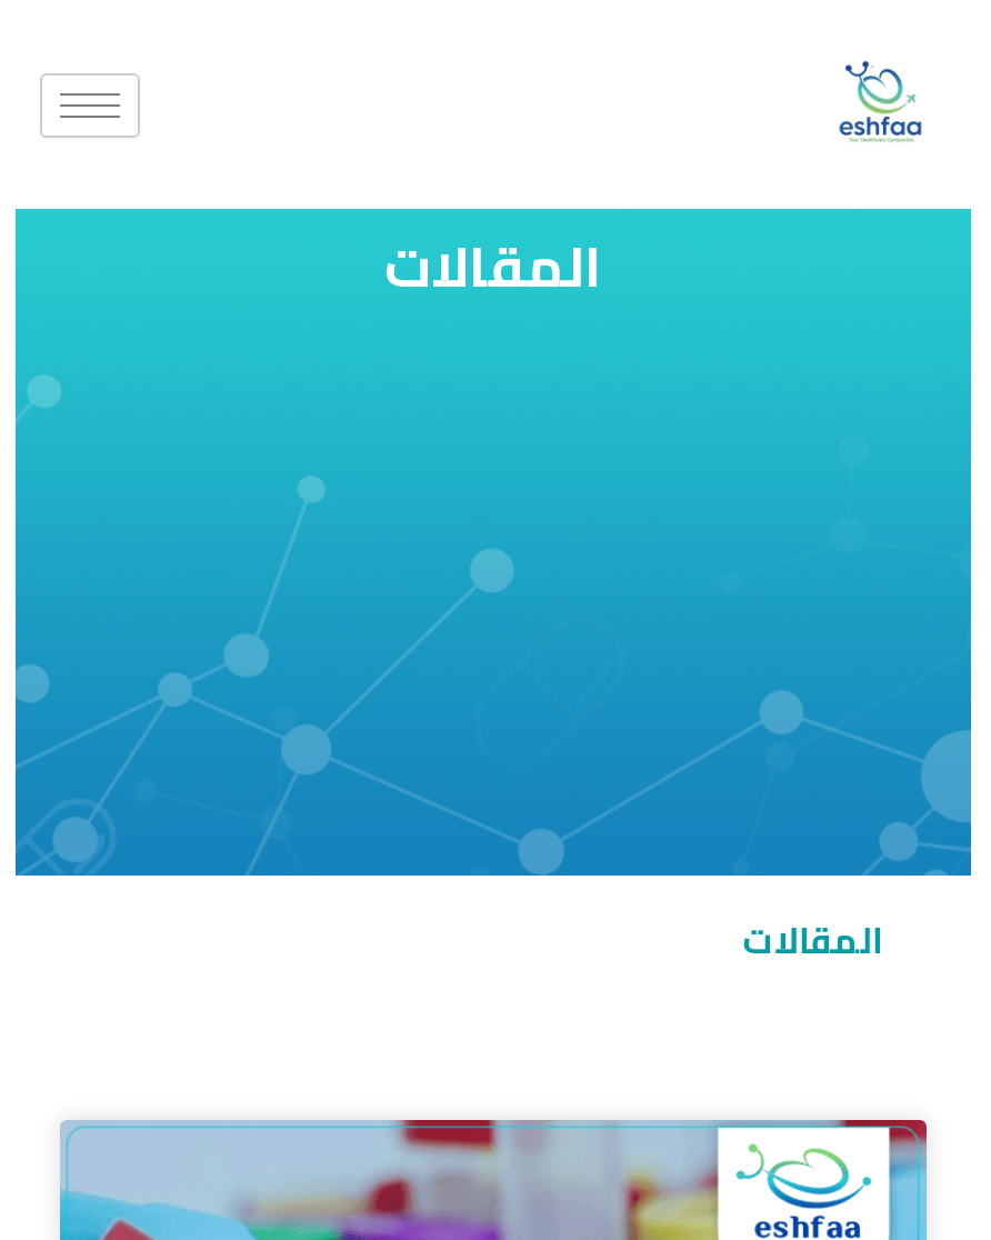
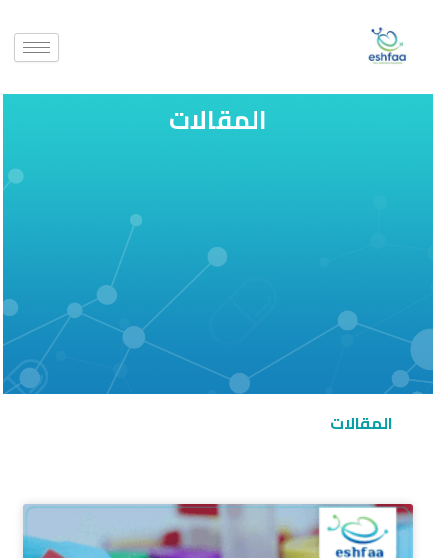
[829,60,915,136] [image] -> [368,27,407,62] [image]

